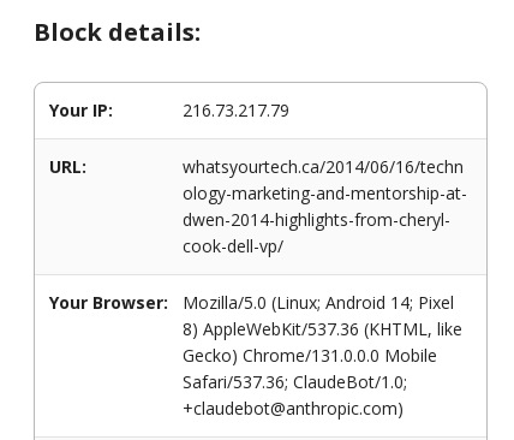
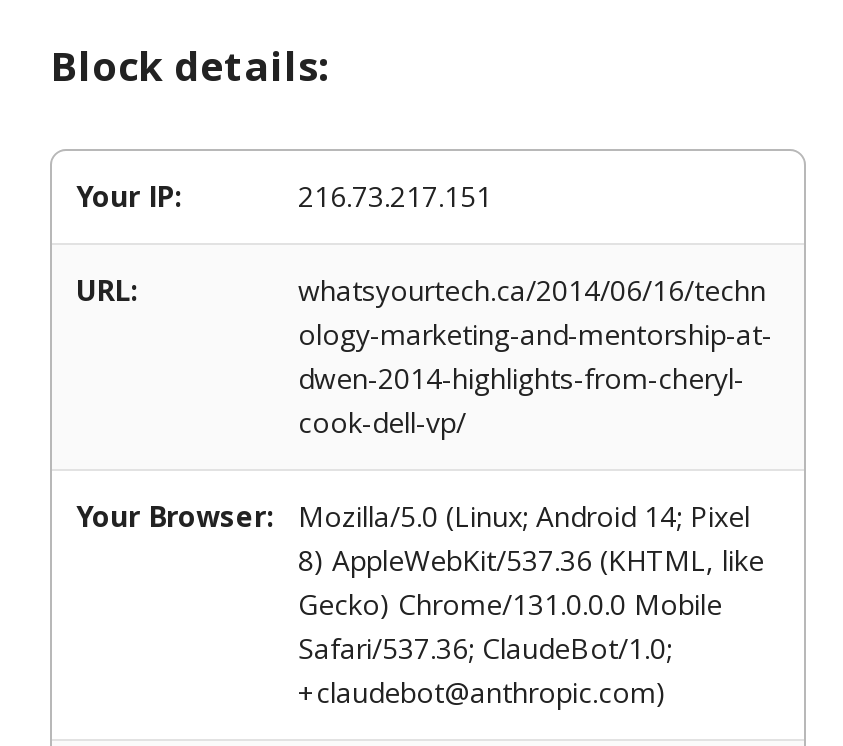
[183,99,289,121] 216.73.217.79 -> [298,177,492,215] 216.73.217.151

